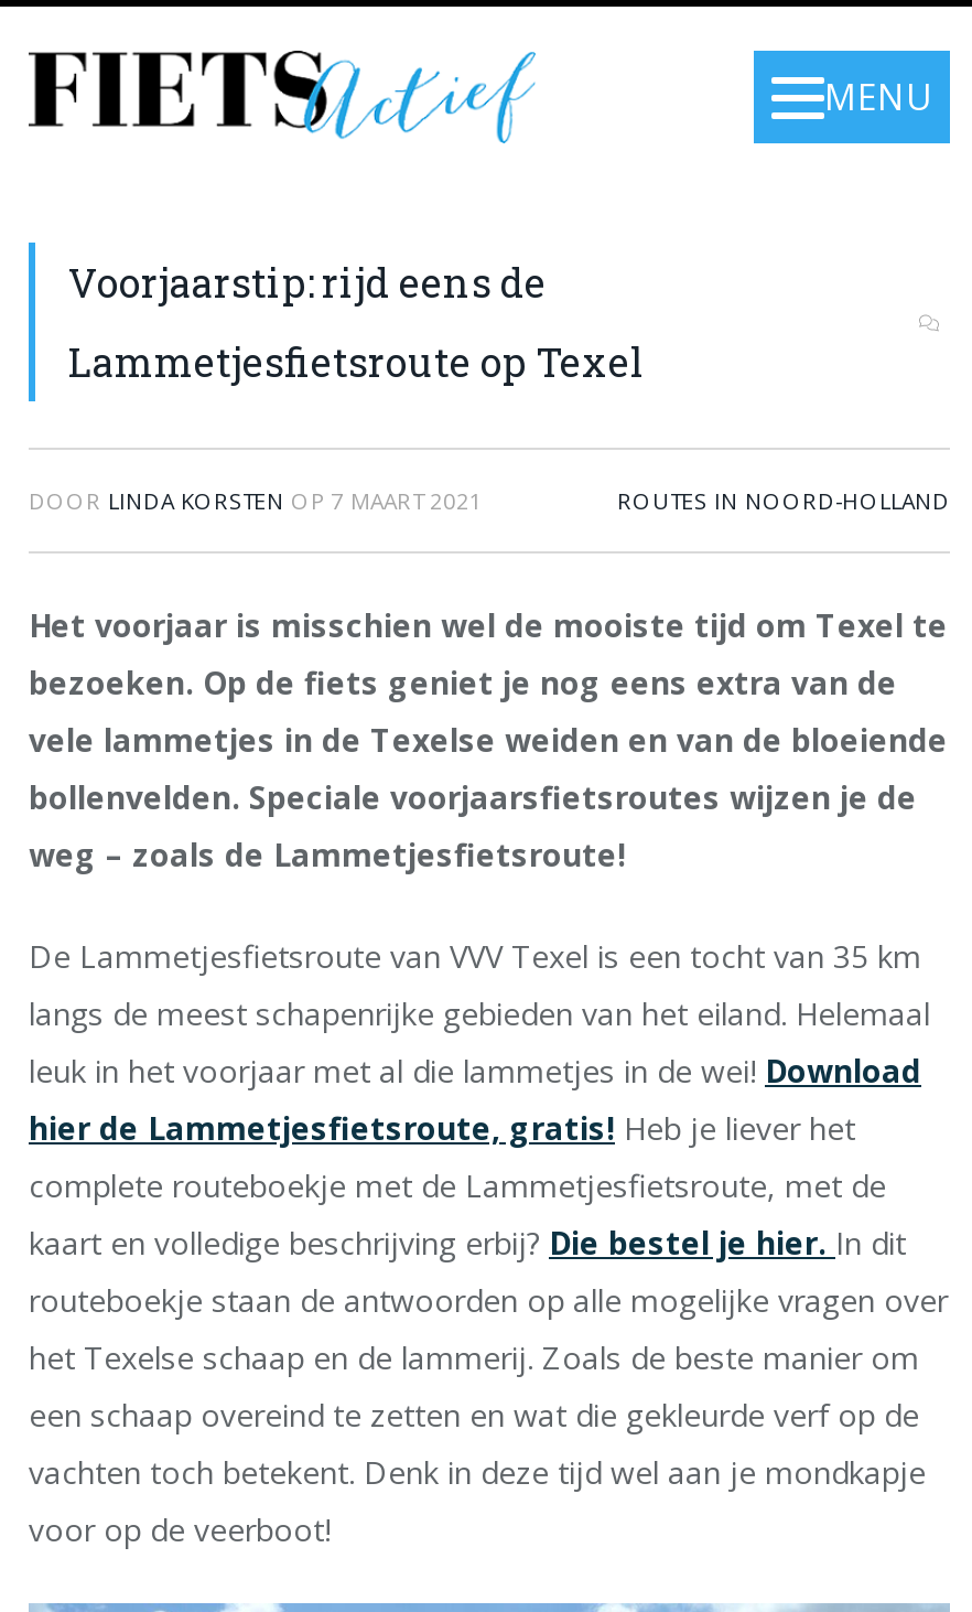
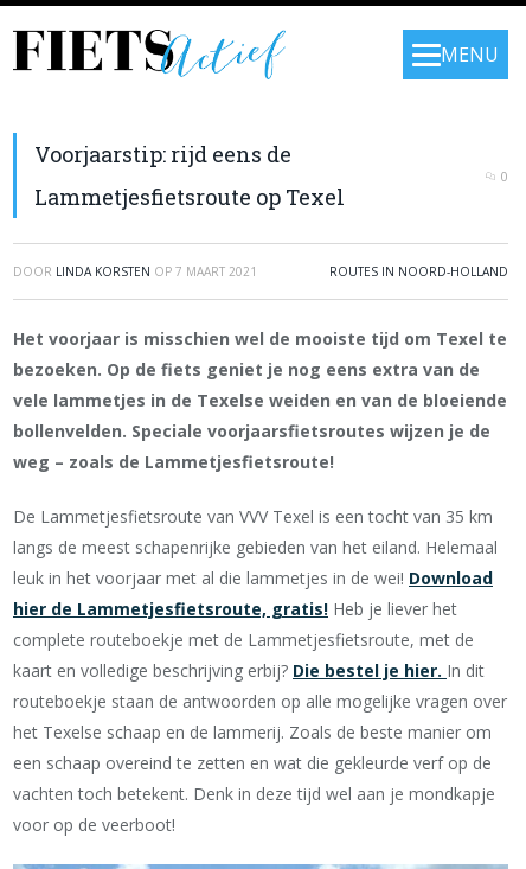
none -> [501,167,508,184] 0

